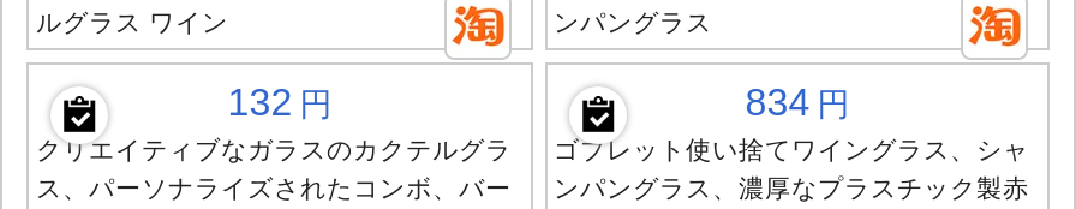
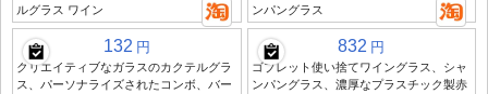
[745,82,848,123] 834 円 -> [338,37,385,55] 832 円

